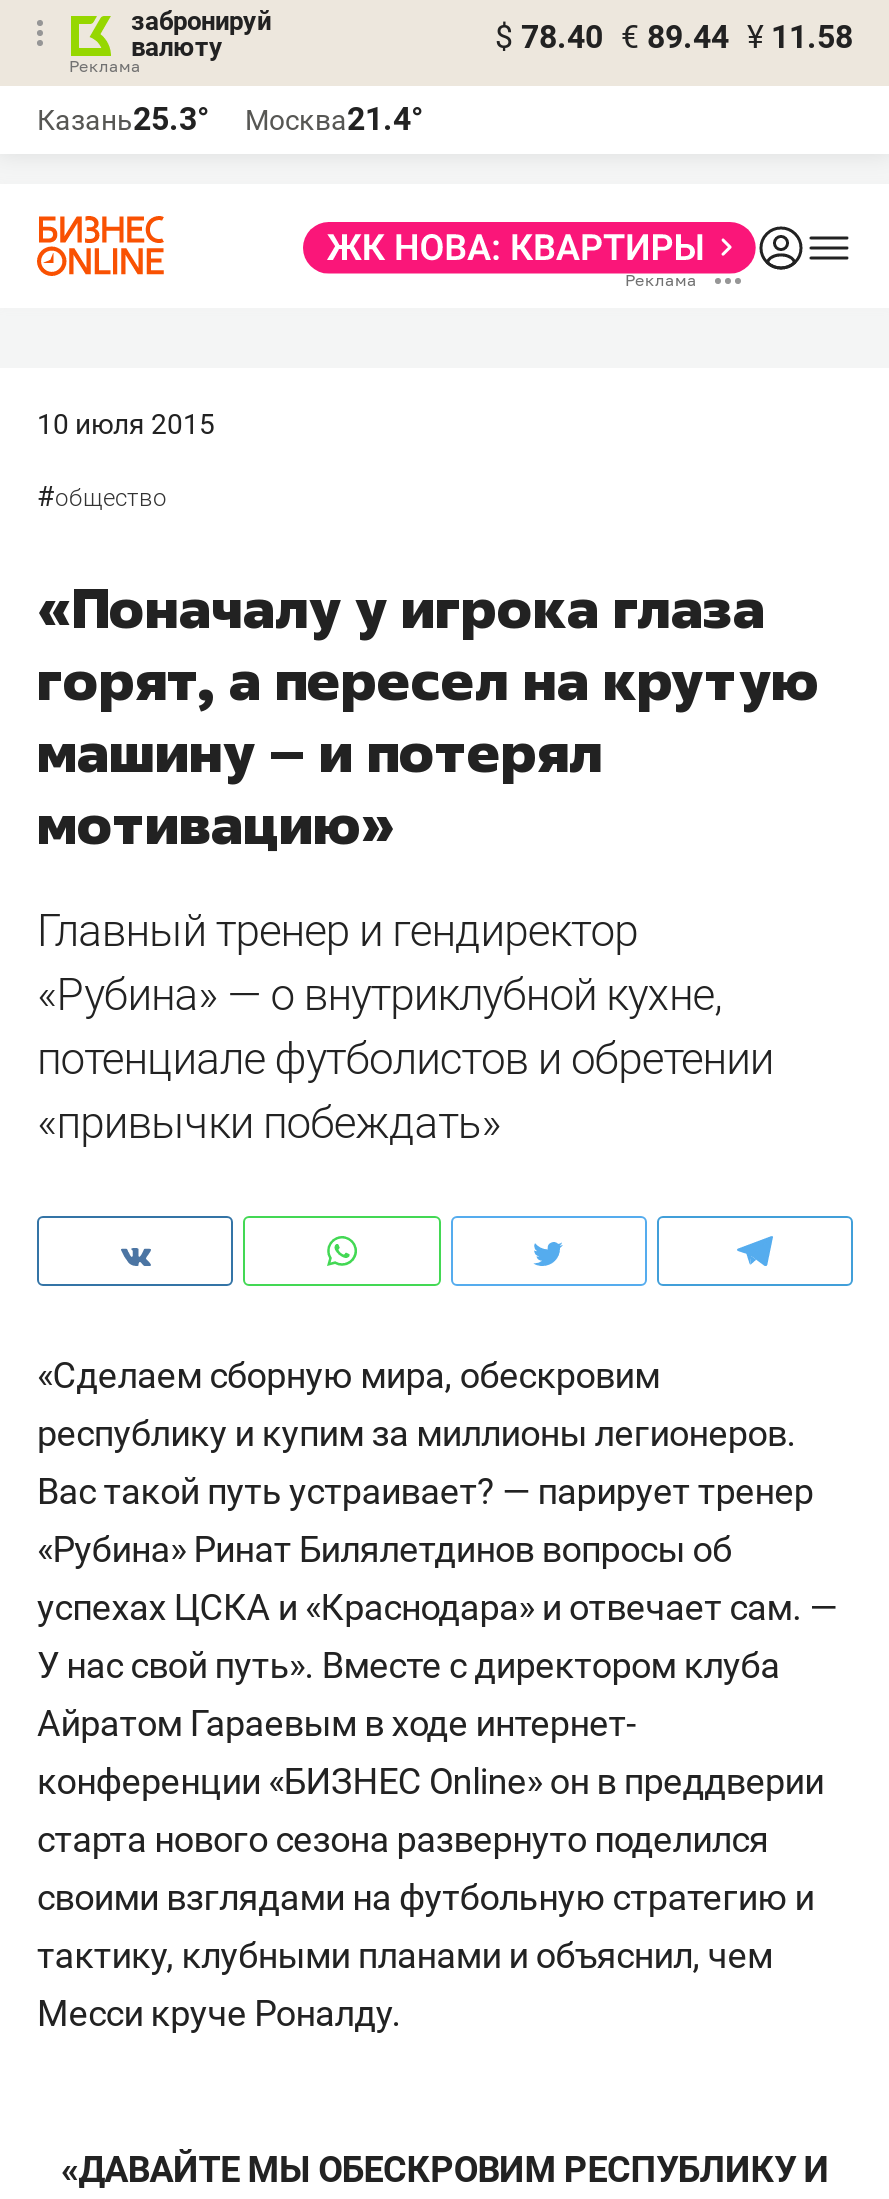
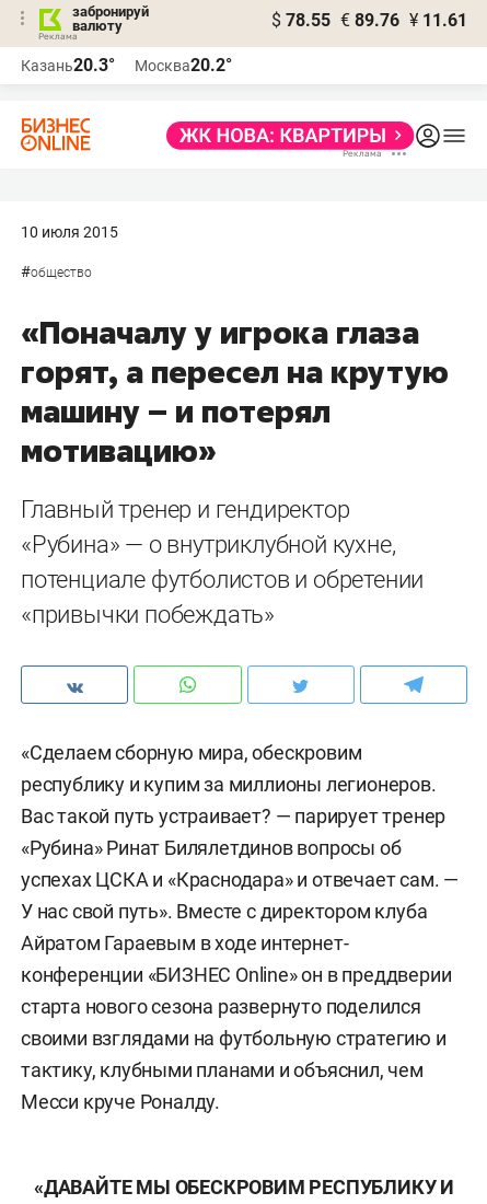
[495,18,853,56] $ 78.40 € 89.44 ¥ 11.58 -> [271,10,467,31] $ 78.55 € 89.76 ¥ 11.61
[37,100,209,138] Казань25.3° -> [21,55,115,76] Казань20.3°
[245,100,423,138] Москва21.4° -> [135,55,232,76] Москва20.2°

